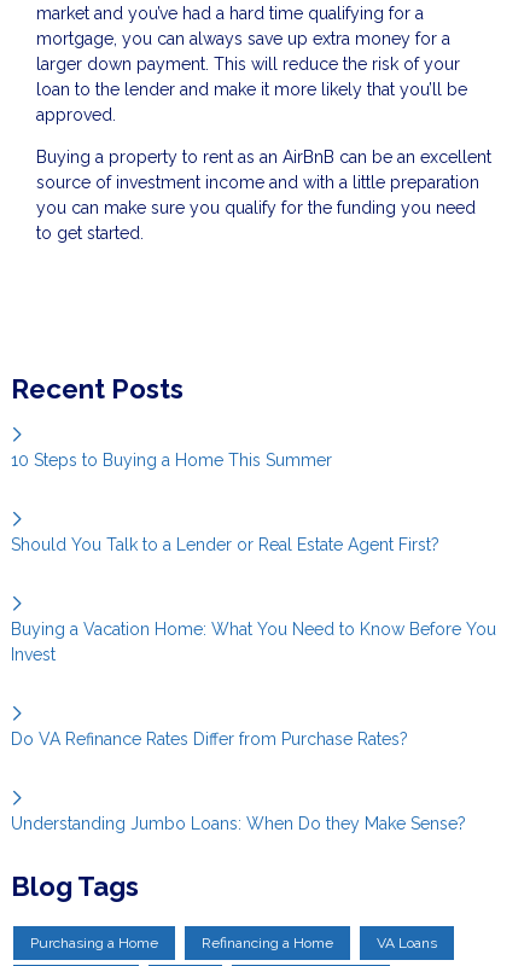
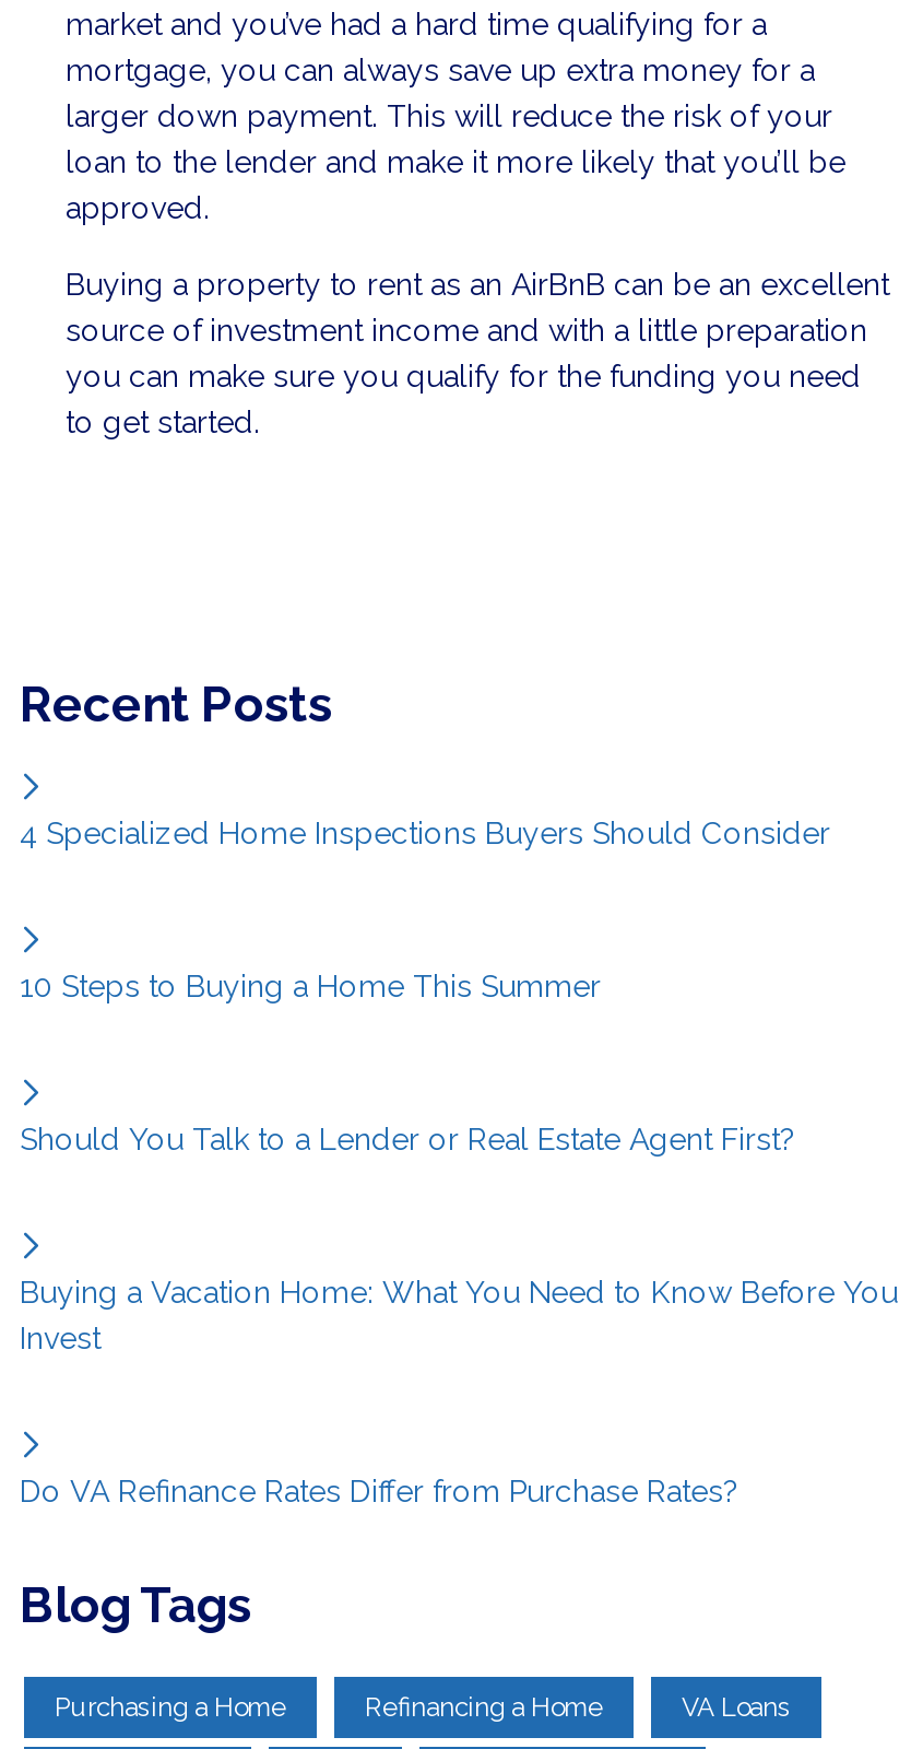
none -> [20,816,830,851] 4 Specialized Home Inspections Buyers Should Consider
moved [11,451,496,749] -> [20,969,898,1509]: 10 Steps to Buying a Home This Summer | Should You Talk to a Lender or Real Estate Agent First? | Buying a Vacation Home: What You Need to Know Before You | Invest | Do VA Refinance Rates Differ from Purchase Rates?
[11,814,466,834] Understanding Jumbo Loans: When Do they Make Sense? -> none

